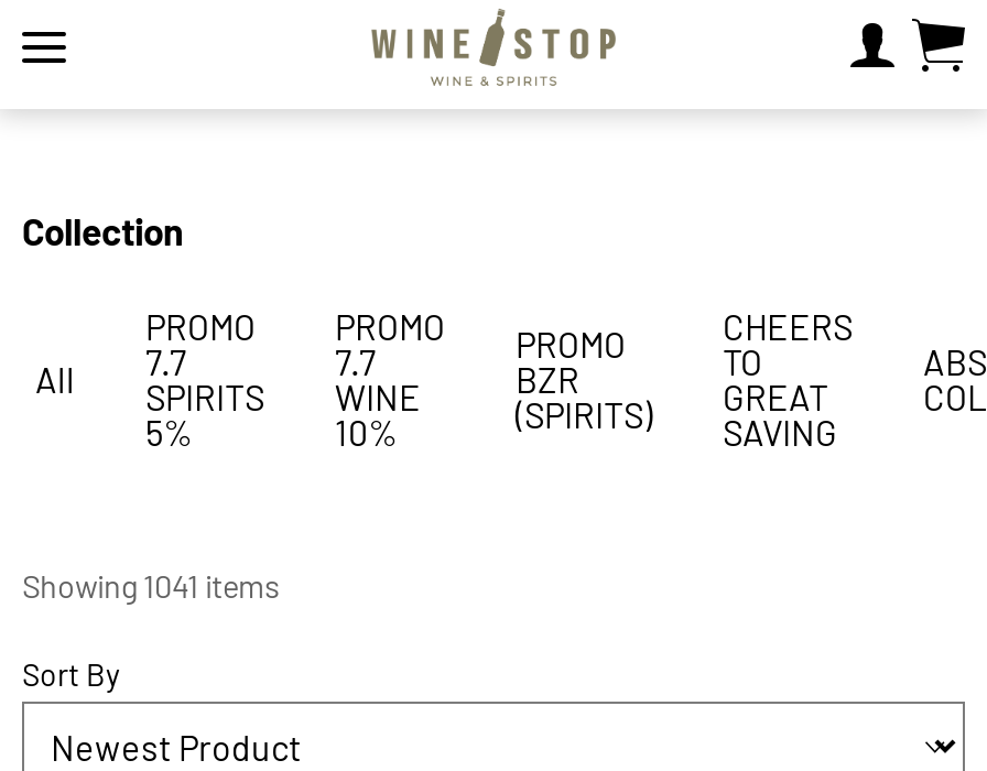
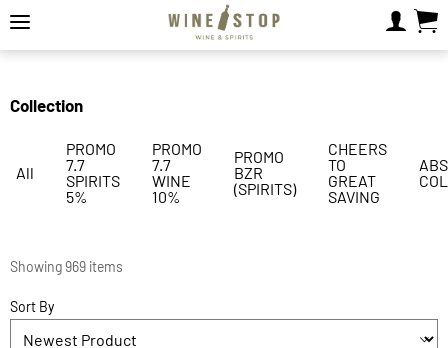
[22,567,280,605] Showing 1041 items -> [10,258,123,275] Showing 969 items

